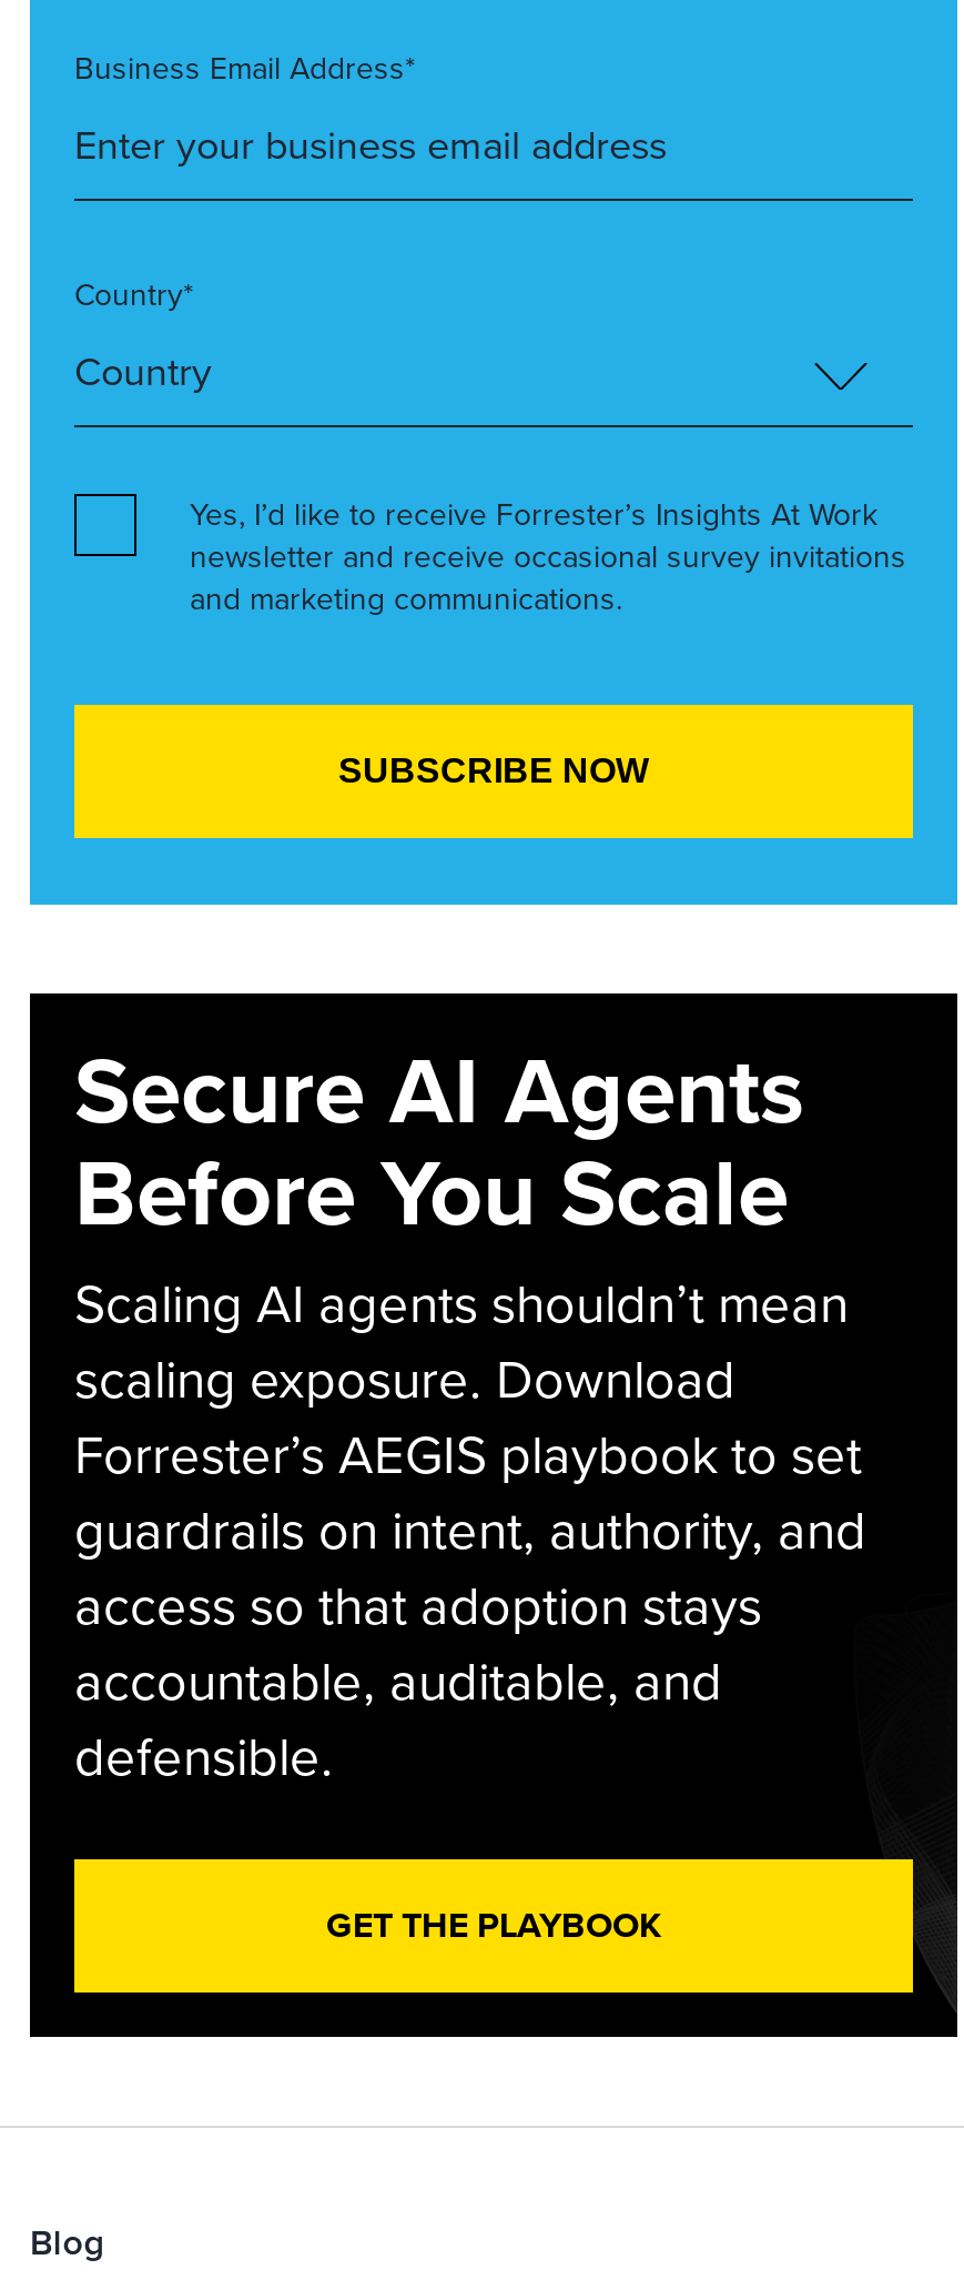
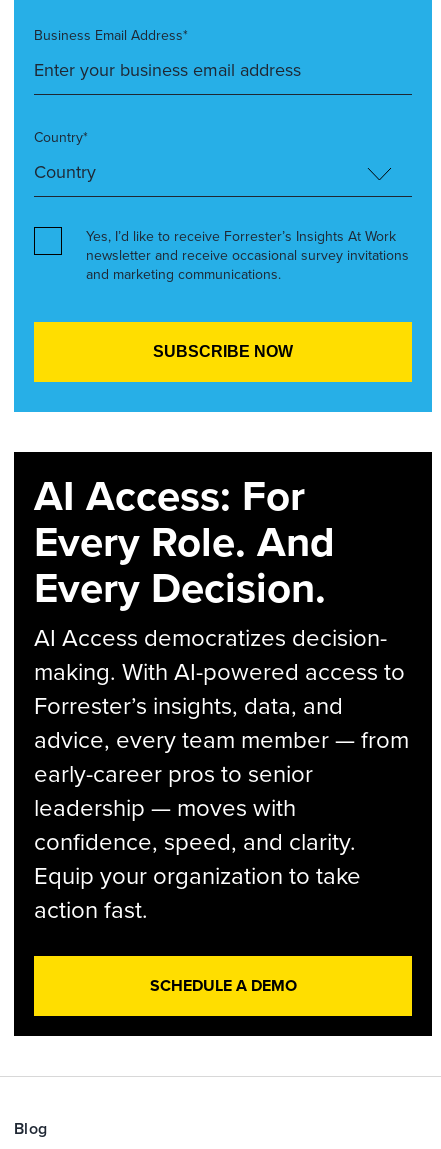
[74,1022,866,1792] Secure AI Agents | Before You Scale | Scaling AI agents shouldn’t mean | scaling exposure. Download | Forrester’s AEGIS playbook to set | guardrails on intent, authority, and | access so that adoption stays | accountable, auditable, and | defensible. -> [34,465,409,926] AI Access: For | Every Role. And | Every Decision. | AI Access democratizes decision- | making. With AI-powered access to | Forrester’s insights, data, and | advice, every team member — from | early-career pros to senior | leadership — moves with | confidence, speed, and clarity. | Equip your organization to take | action fast.
[326,1899,661,1950] GET THE PLAYBOOK -> [149,974,296,997] SCHEDULE A DEMO

